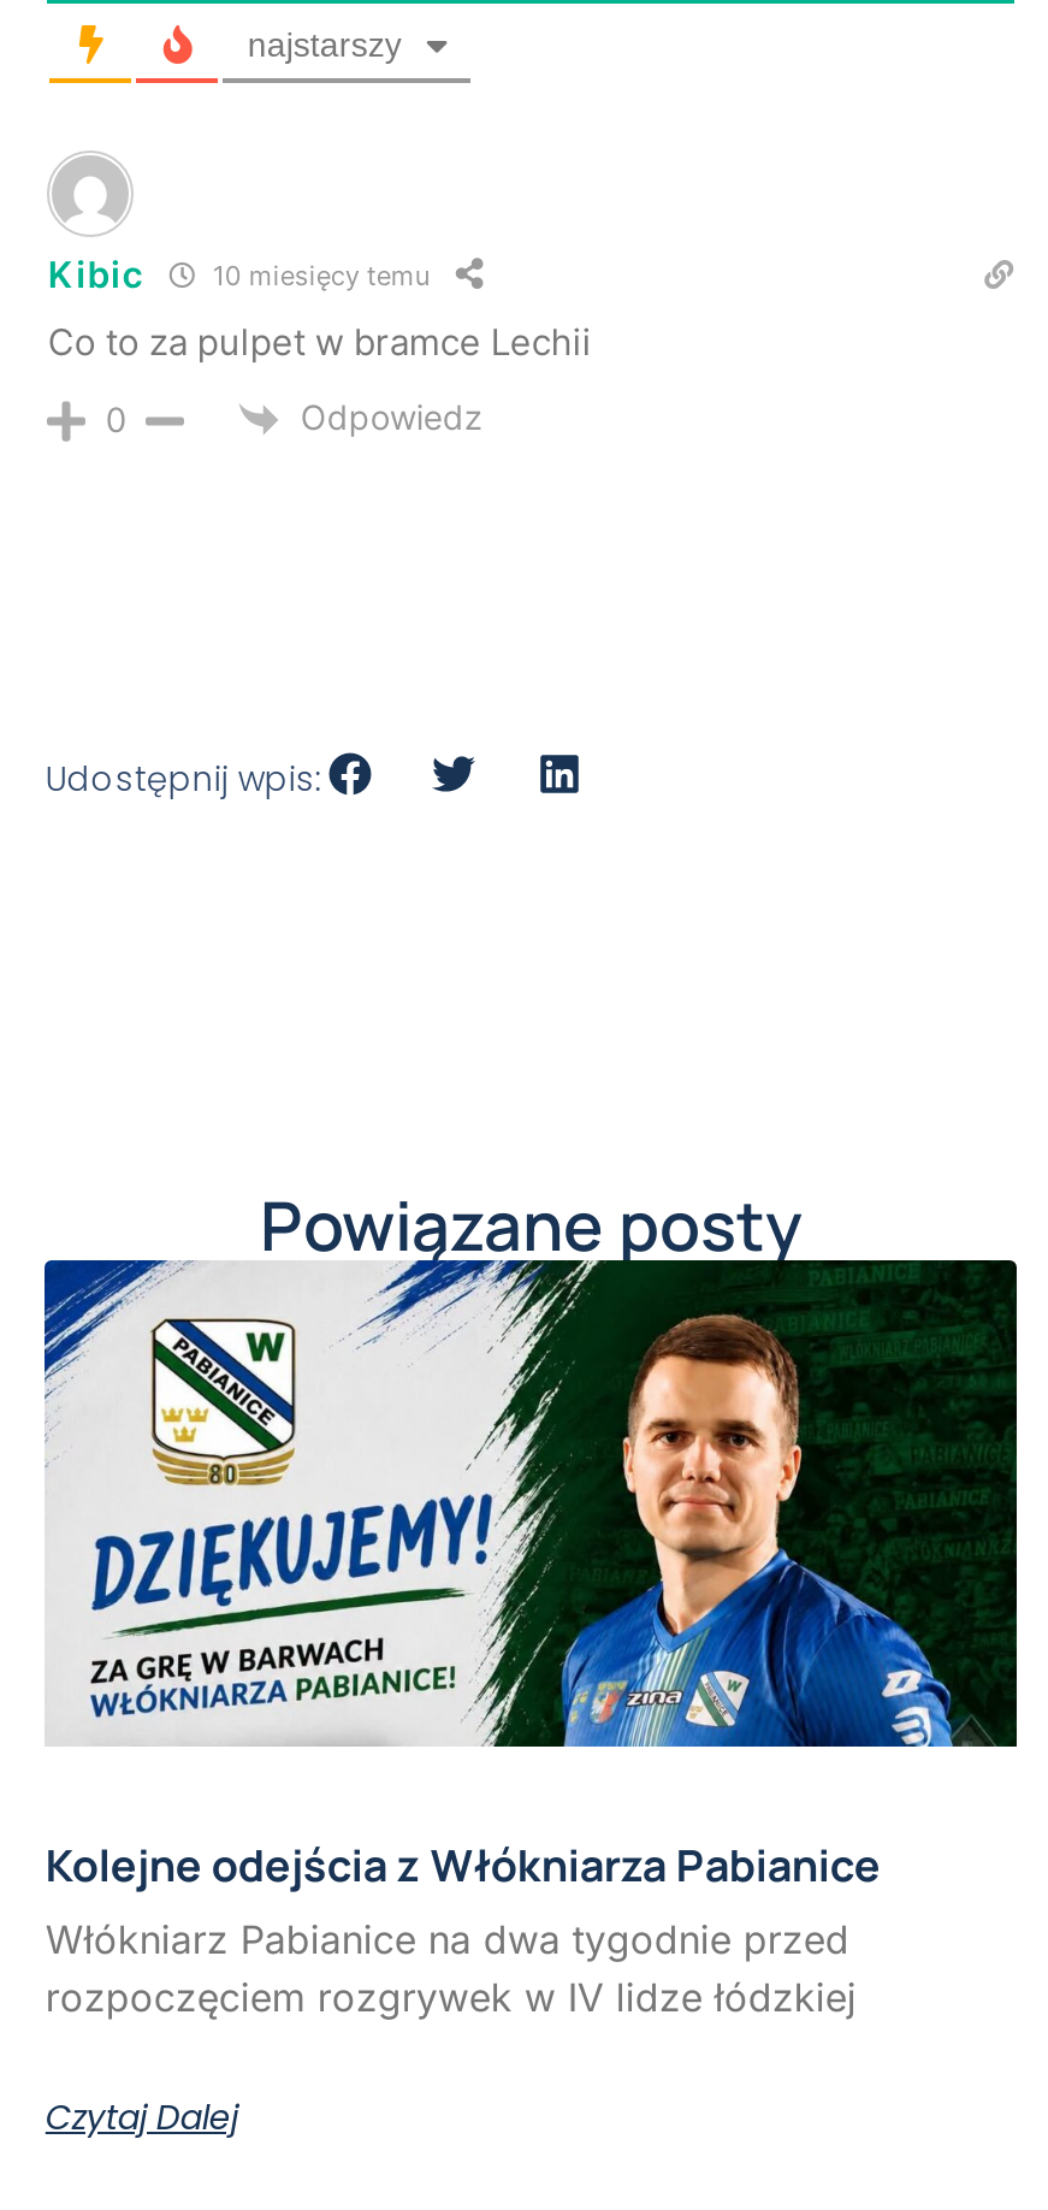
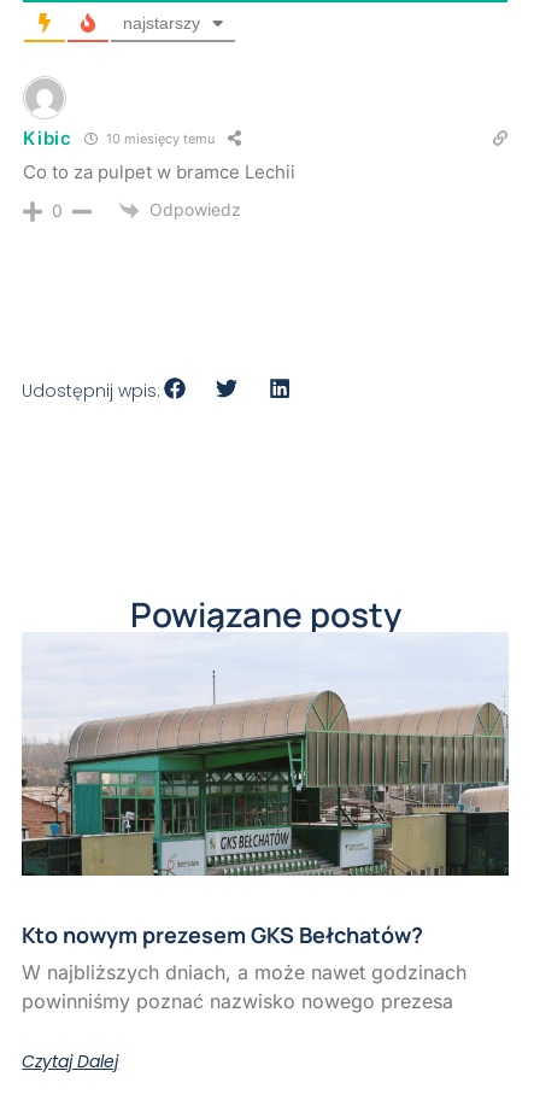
[42,1258,1019,2021] [image] | Kolejne odejścia z Włókniarza Pabianice | Włókniarz Pabianice na dwa tygodnie przed | rozpoczęciem rozgrywek w IV lidze łódzkiej -> [20,632,510,1013] [image] | Kto nowym prezesem GKS Bełchatów? | W najbliższych dniach, a może nawet godzinach | powinniśmy poznać nazwisko nowego prezesa

